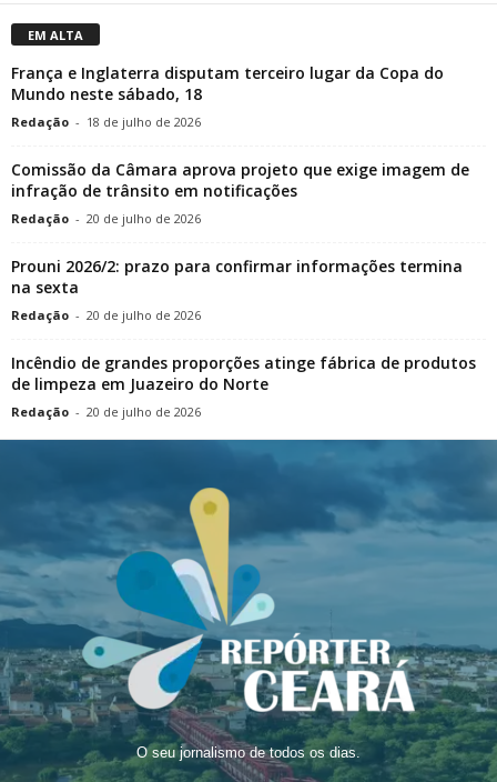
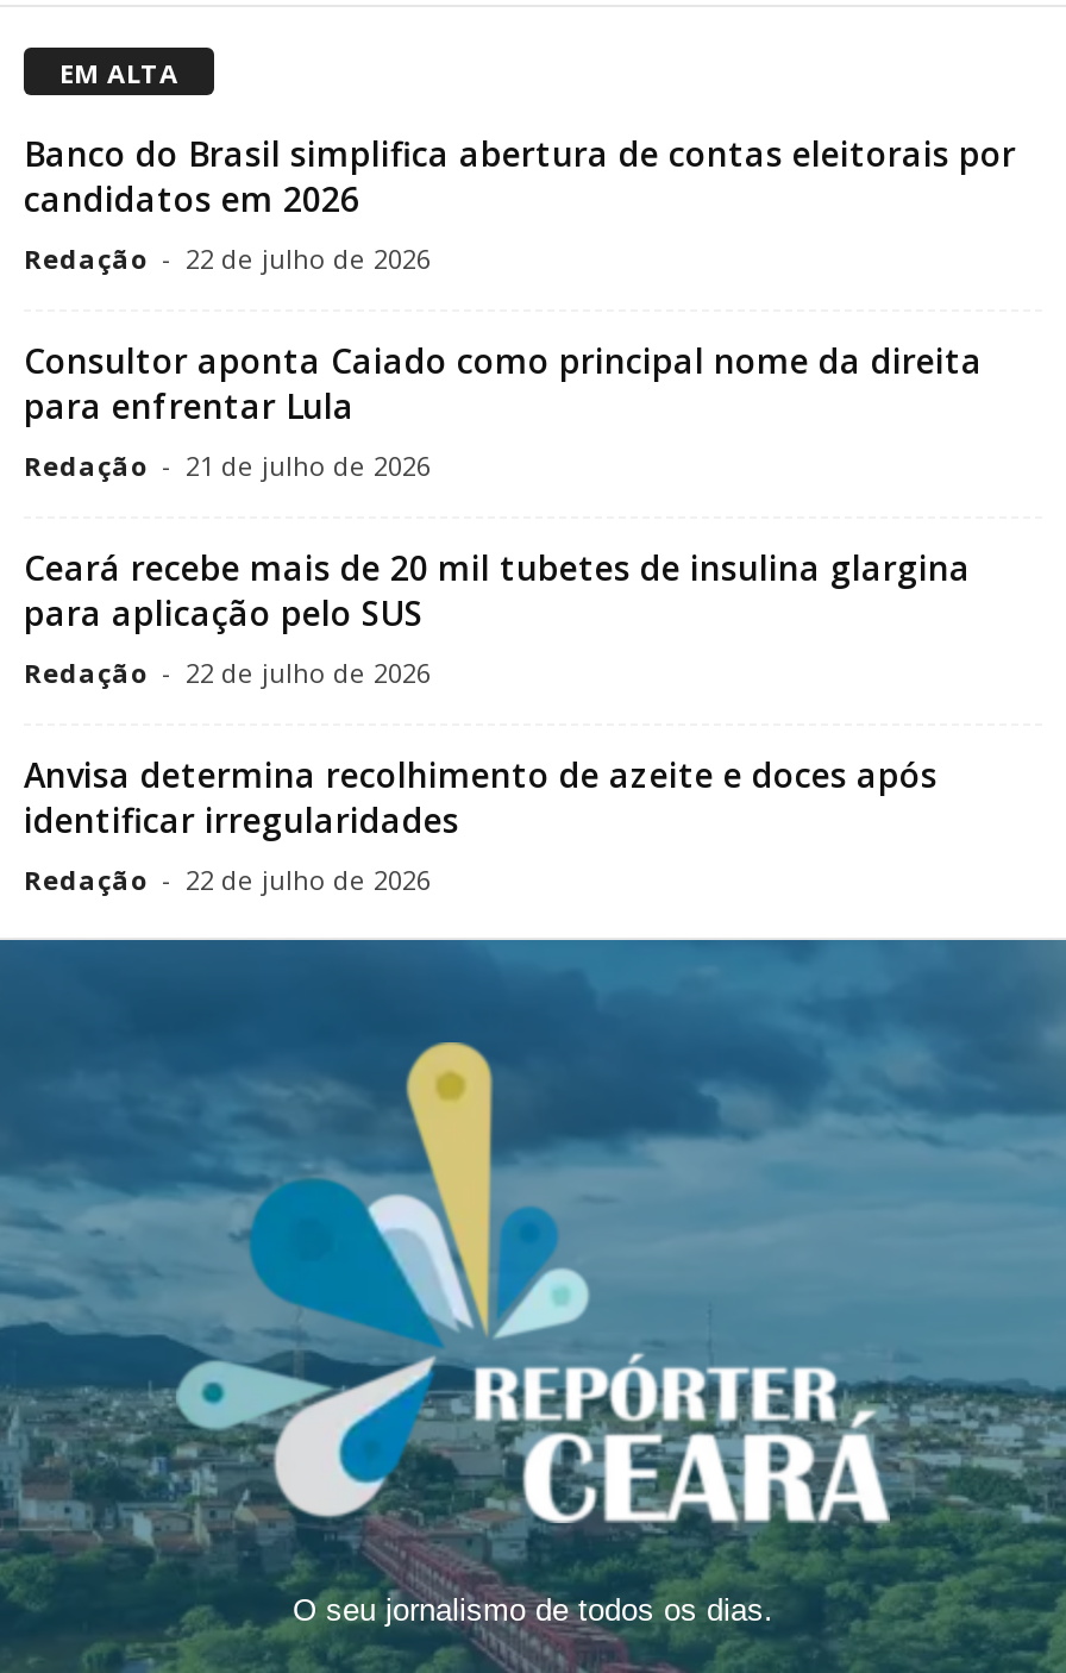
[11,62,444,130] França e Inglaterra disputam terceiro lugar da Copa do | Mundo neste sábado, 18 | Redação - 18 de julho de 2026 -> [24,130,1016,275] Banco do Brasil simplifica abertura de contas eleitorais por | candidatos em 2026 | Redação - 22 de julho de 2026
[11,158,469,226] Comissão da Câmara aprova projeto que exige imagem de | infração de trânsito em notificações | Redação - 20 de julho de 2026 -> [24,337,983,482] Consultor aponta Caiado como principal nome da direita | para enfrentar Lula | Redação - 21 de julho de 2026
[11,255,463,323] Prouni 2026/2: prazo para confirmar informações termina | na sexta | Redação - 20 de julho de 2026 -> [24,544,971,689] Ceará recebe mais de 20 mil tubetes de insulina glargina | para aplicação pelo SUS | Redação - 22 de julho de 2026
[11,352,476,419] Incêndio de grandes proporções atinge fábrica de produtos | de limpeza em Juazeiro do Norte | Redação - 20 de julho de 2026 -> [24,751,938,896] Anvisa determina recolhimento de azeite e doces após | identificar irregularidades | Redação - 22 de julho de 2026

